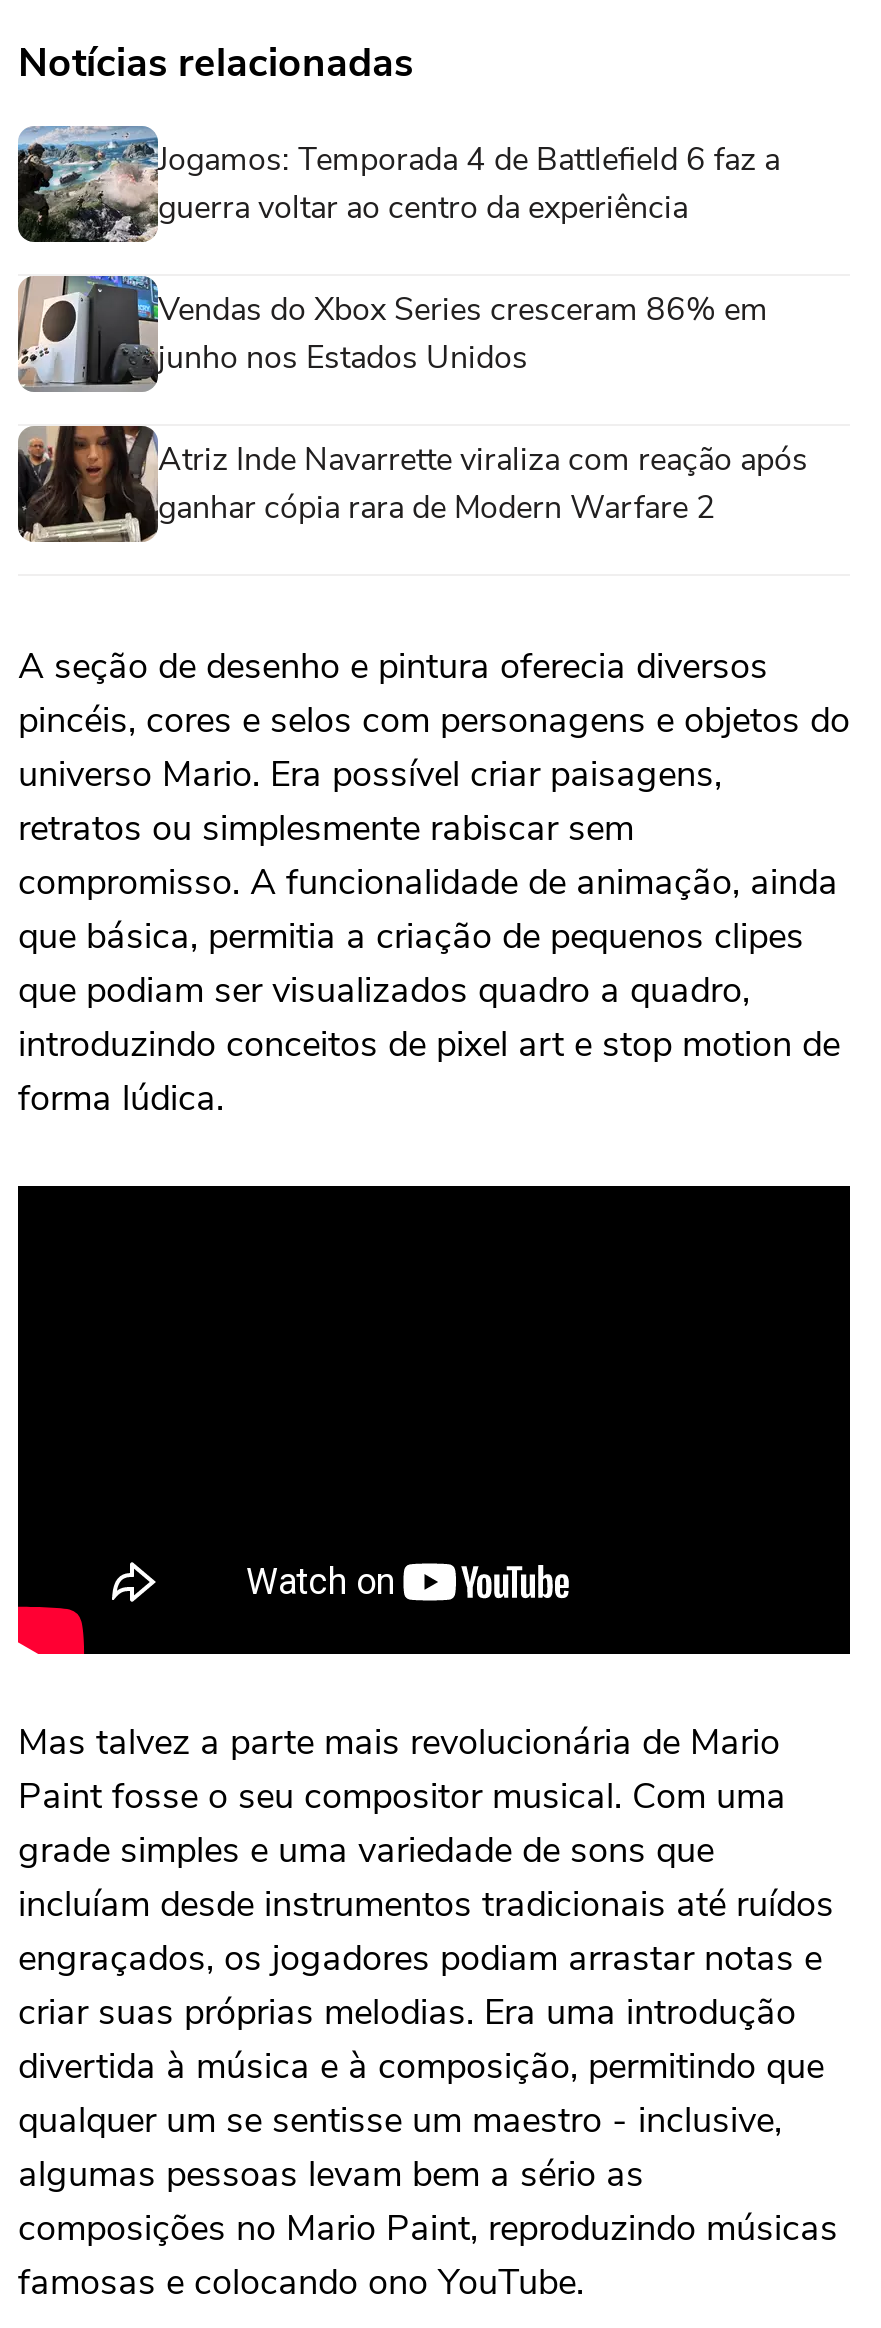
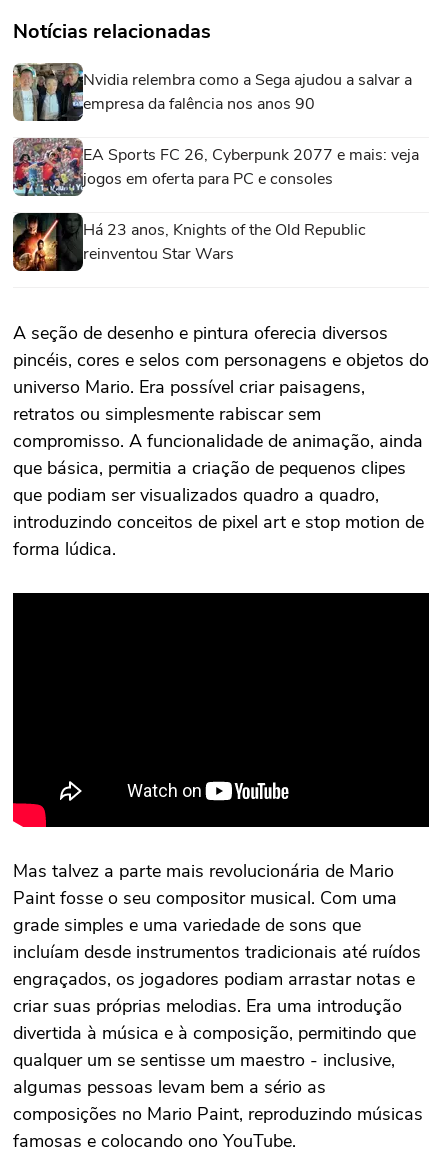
[16,126,780,244] [image] | Jogamos: Temporada 4 de Battlefield 6 faz a | guerra voltar ao centro da experiência -> [12,63,412,122] [image] | Nvidia relembra como a Sega ajudou a salvar a | empresa da falência nos anos 90
[18,276,768,392] [image] | Vendas do Xbox Series cresceram 86% em | junho nos Estados Unidos -> [13,138,419,196] [image] | EA Sports FC 26, Cyberpunk 2077 e mais: veja | jogos em oferta para PC e consoles
[16,424,808,544] [image] | Atriz Inde Navarrette viraliza com reação após | ganhar cópia rara de Modern Warfare 2 -> [12,212,366,272] [image] | Há 23 anos, Knights of the Old Republic | reinventou Star Wars

